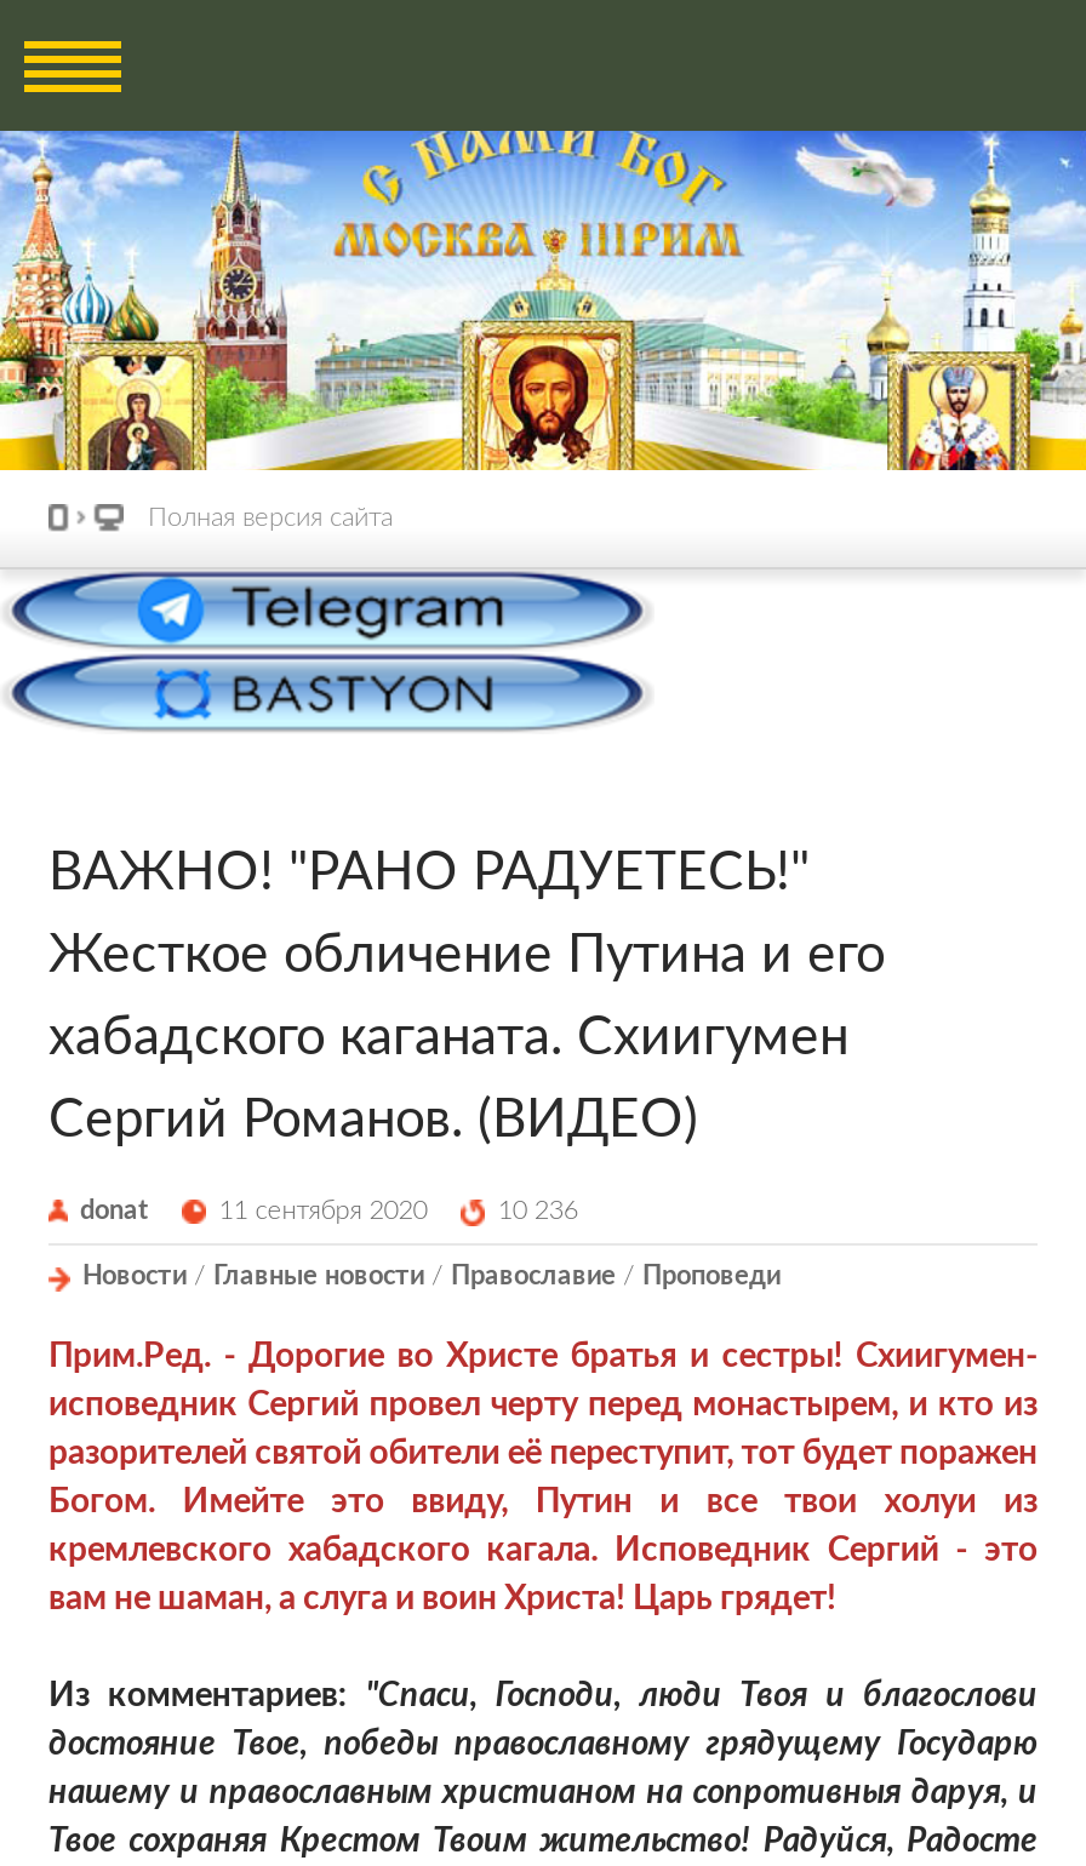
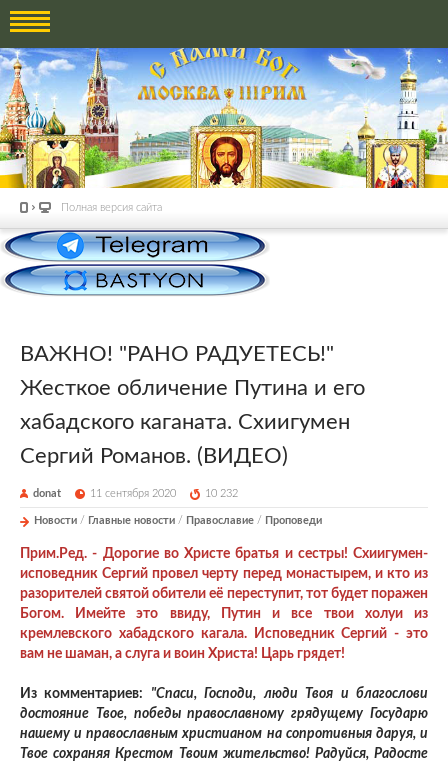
[498,1197,578,1223] 10 236 -> [205,488,238,499] 10 232

